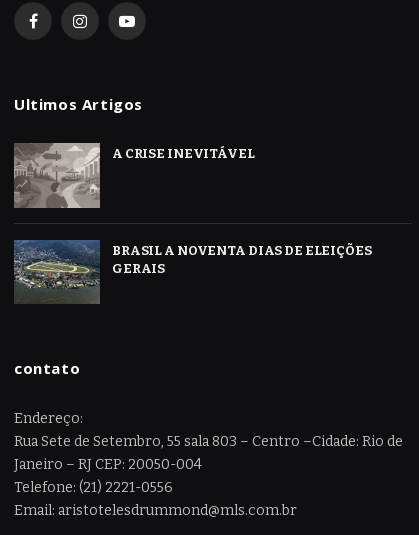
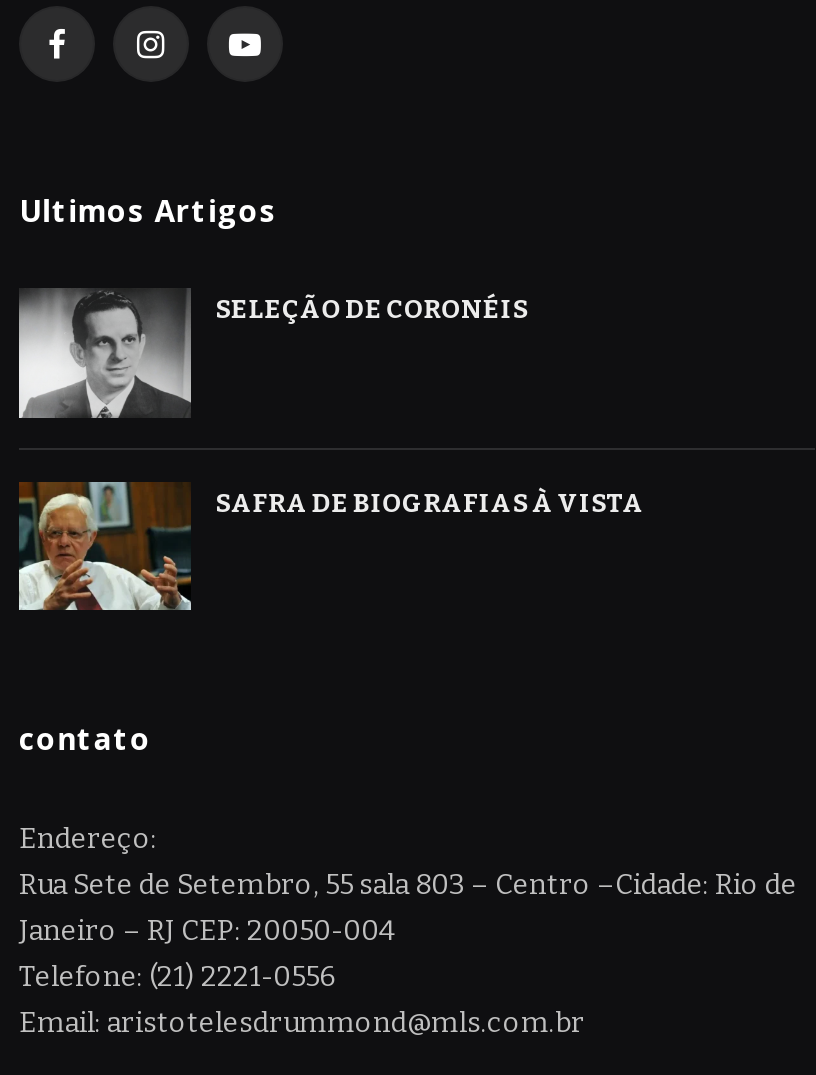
[13,142,255,209] [image] | A CRISE INEVITÁVEL -> [17,288,528,418] [image] | SELEÇÃO DE CORONÉIS
[13,239,372,304] [image] | BRASIL A NOVENTA DIAS DE ELEIÇÕES | GERAIS -> [17,480,644,612] [image] | SAFRA DE BIOGRAFIAS À VISTA

